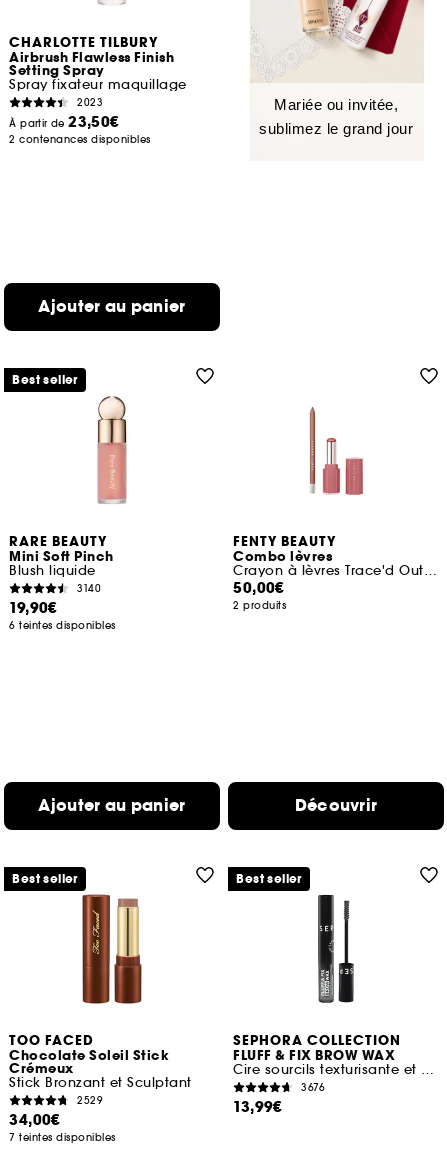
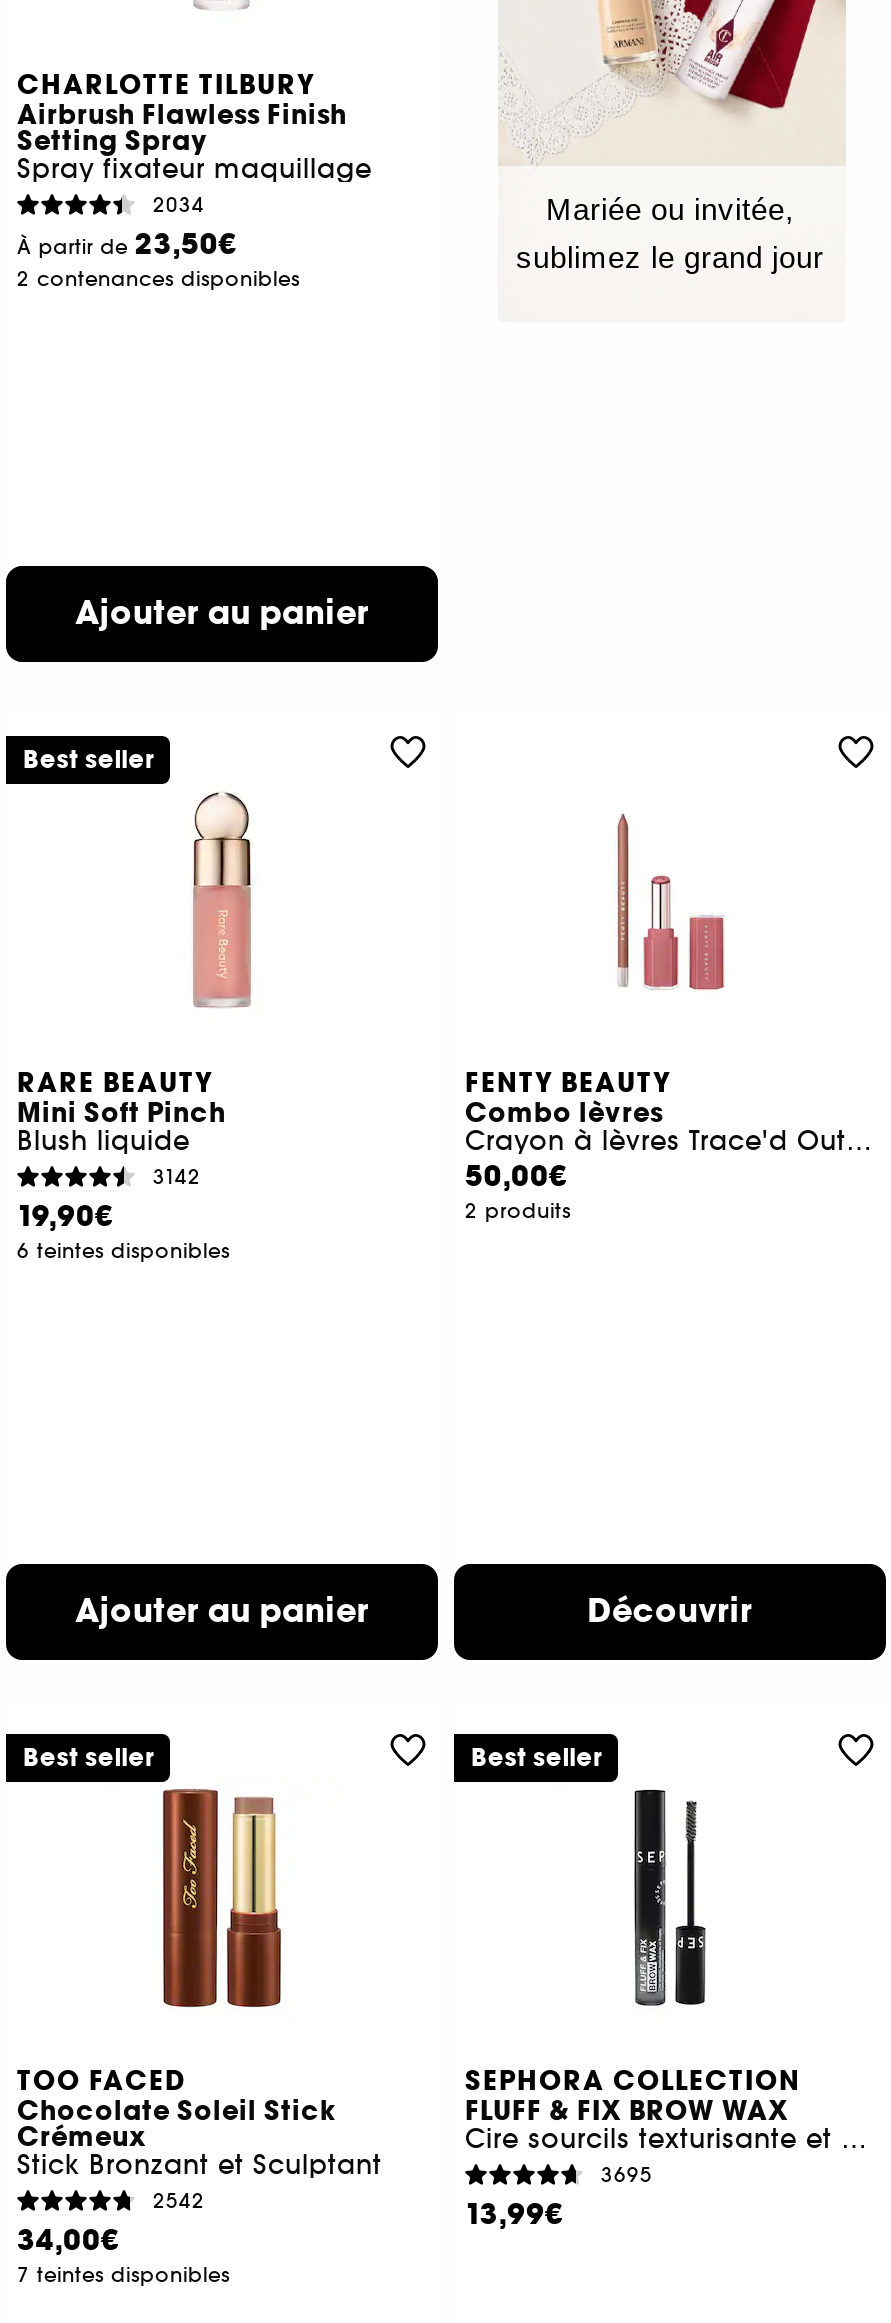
[77,95,103,108] 2023 -> [153,191,205,217] 2034
[77,581,101,594] 3140 -> [153,1163,201,1189] 3142
[301,1080,325,1093] 3676 -> [601,2161,653,2187] 3695
[77,1093,103,1106] 2529 -> [153,2187,205,2213] 2542

